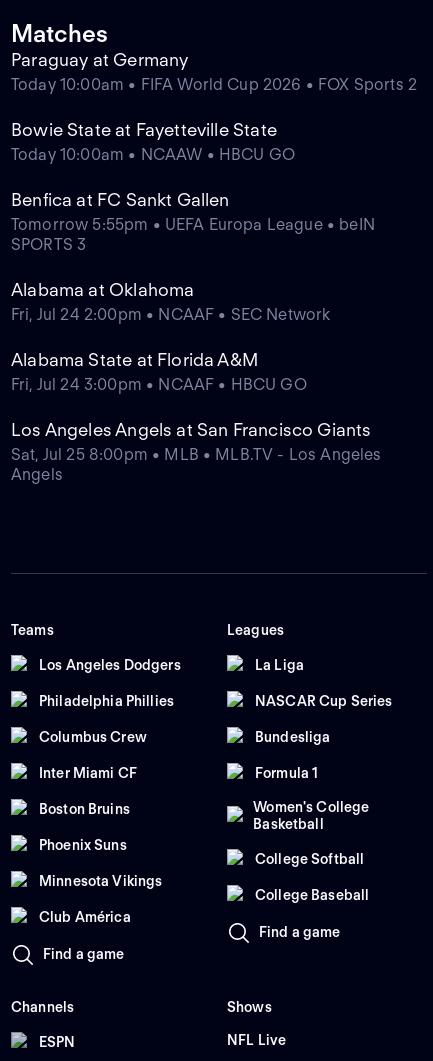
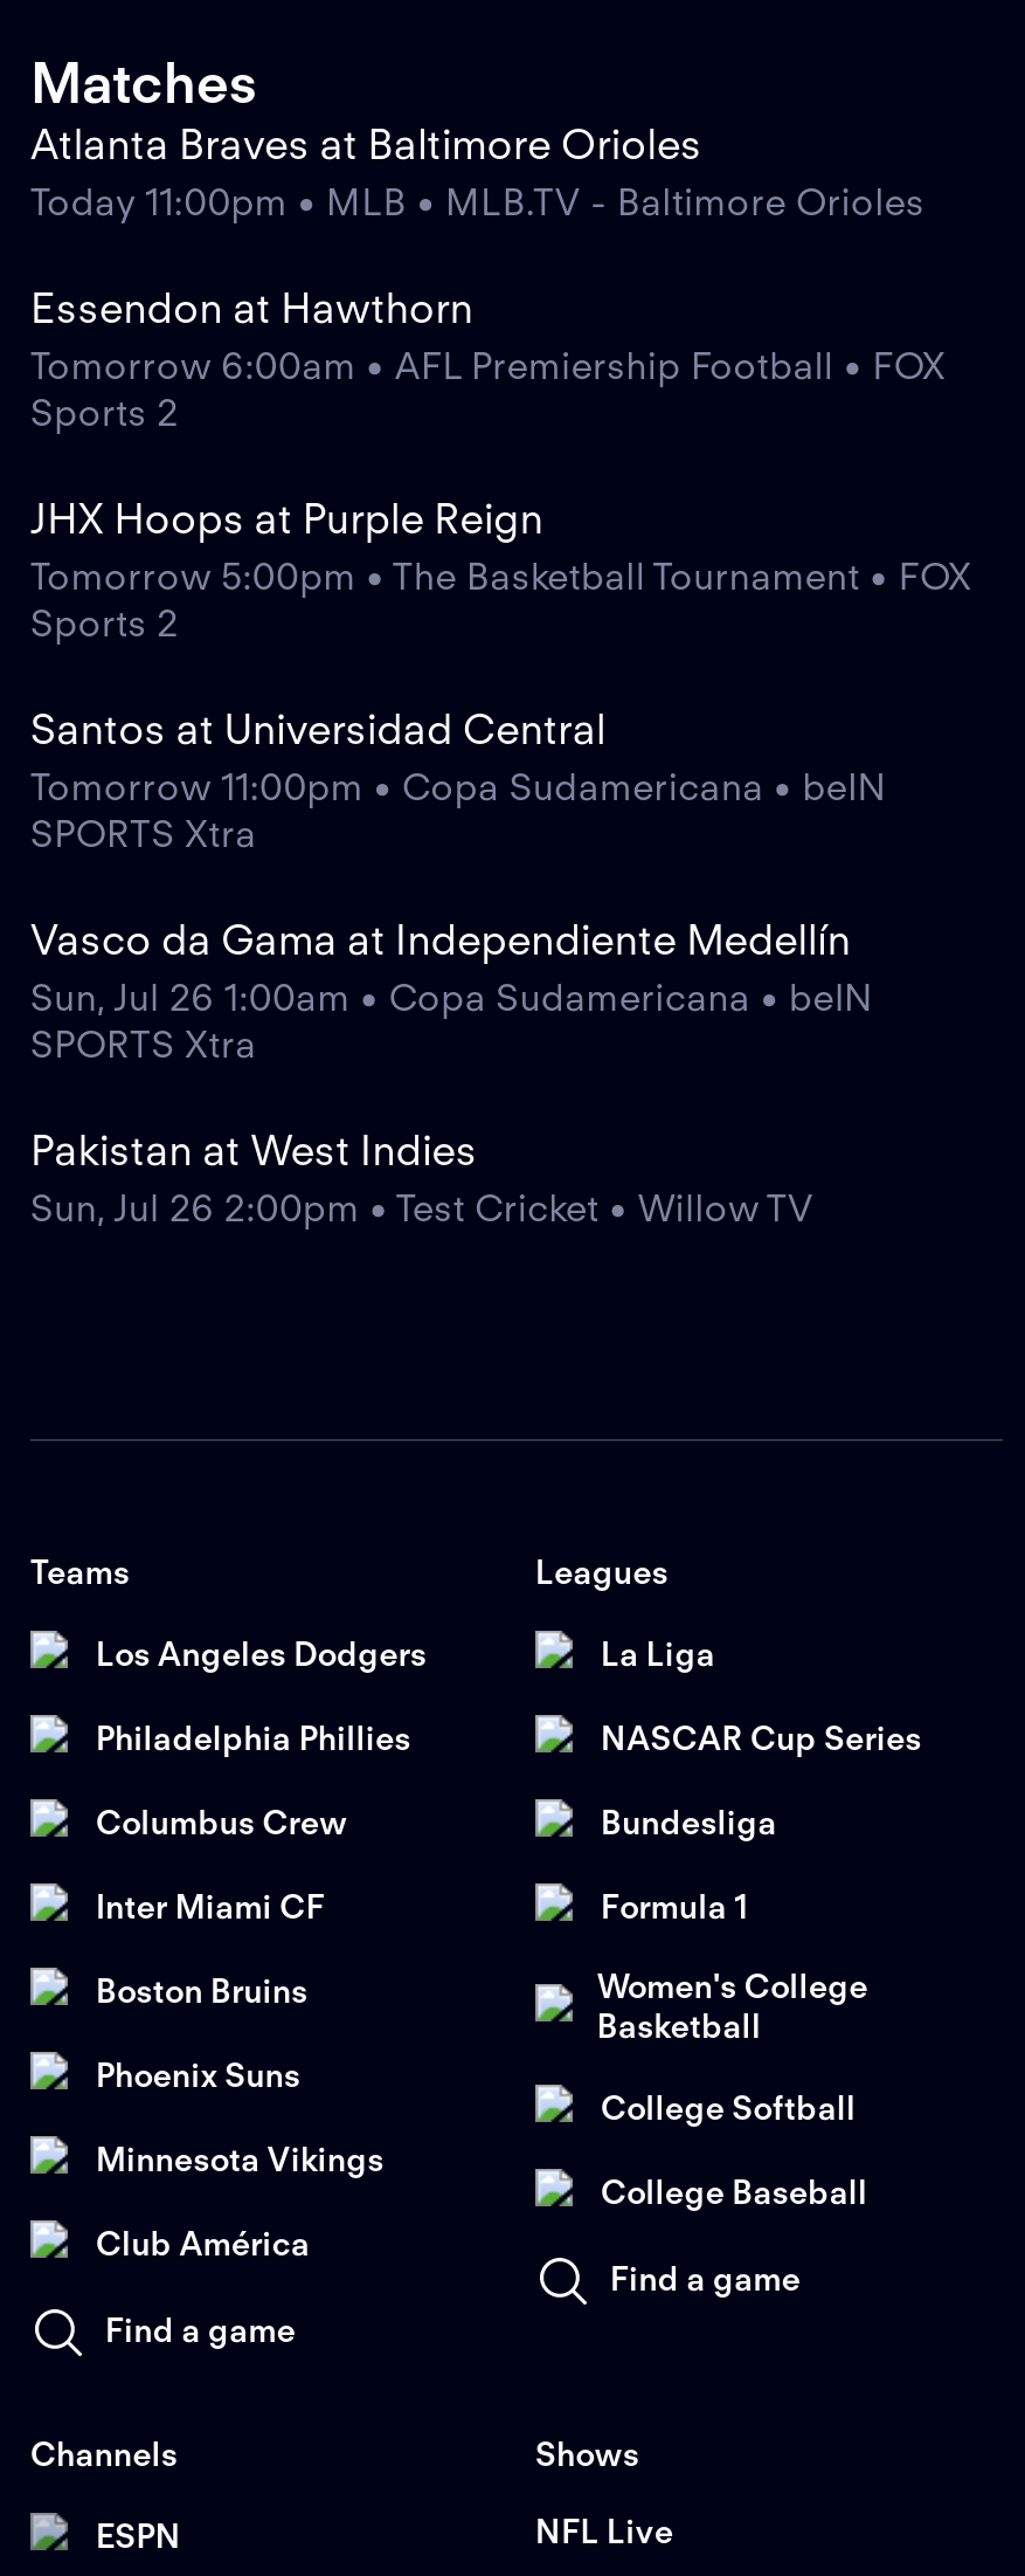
[11,49,417,94] Paraguay at Germany | Today 10:00am • FIFA World Cup 2026 • FOX Sports 2 -> [30,120,925,226] Atlanta Braves at Baltimore Orioles | Today 11:00pm • MLB • MLB.TV - Baltimore Orioles
[11,119,295,164] Bowie State at Fayetteville State | Today 10:00am • NCAAW • HBCU GO -> [30,284,946,436] Essendon at Hawthorn | Tomorrow 6:00am • AFL Premiership Football • FOX | Sports 2
[11,189,375,254] Benfica at FC Sankt Gallen | Tomorrow 5:55pm • UEFA Europa League • beIN | SPORTS 3 -> [30,495,972,647] JHX Hoops at Purple Reign | Tomorrow 5:00pm • The Basketball Tournament • FOX | Sports 2
[11,279,330,324] Alabama at Oklahoma | Fri, Jul 24 2:00pm • NCAAF • SEC Network -> [30,705,886,857] Santos at Universidad Central | Tomorrow 11:00pm • Copa Sudamericana • beIN | SPORTS Xtra
[11,349,307,394] Alabama State at Florida A&M | Fri, Jul 24 3:00pm • NCAAF • HBCU GO -> [30,916,872,1068] Vasco da Gama at Independiente Medellín | Sun, Jul 26 1:00am • Copa Sudamericana • beIN | SPORTS Xtra
[11,419,381,484] Los Angeles Angels at San Francisco Giants | Sat, Jul 25 8:00pm • MLB • MLB.TV - Los Angeles | Angels -> [30,1126,814,1232] Pakistan at West Indies | Sun, Jul 26 2:00pm • Test Cricket • Willow TV

